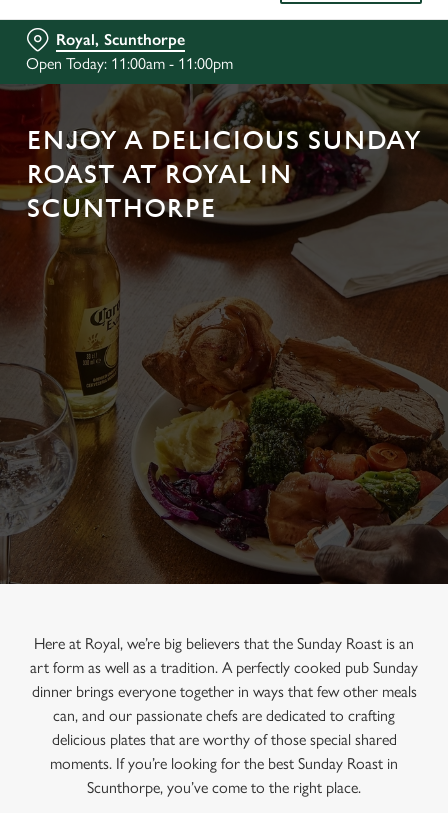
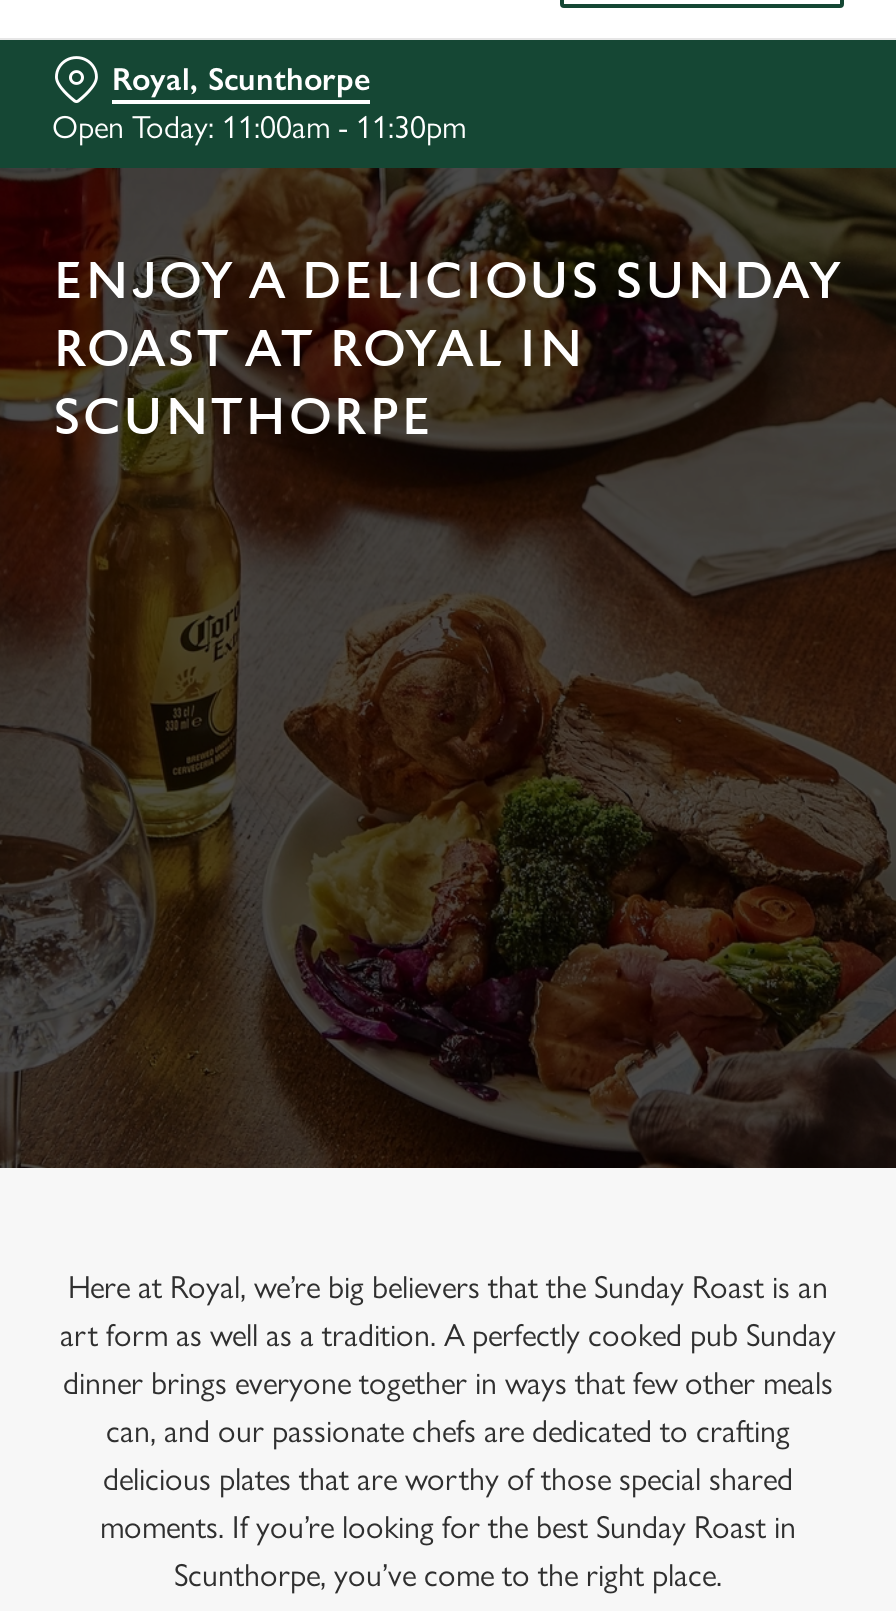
[26,54,233,73] Open Today: 11:00am - 11:00pm -> [52,108,466,146] Open Today: 11:00am - 11:30pm

